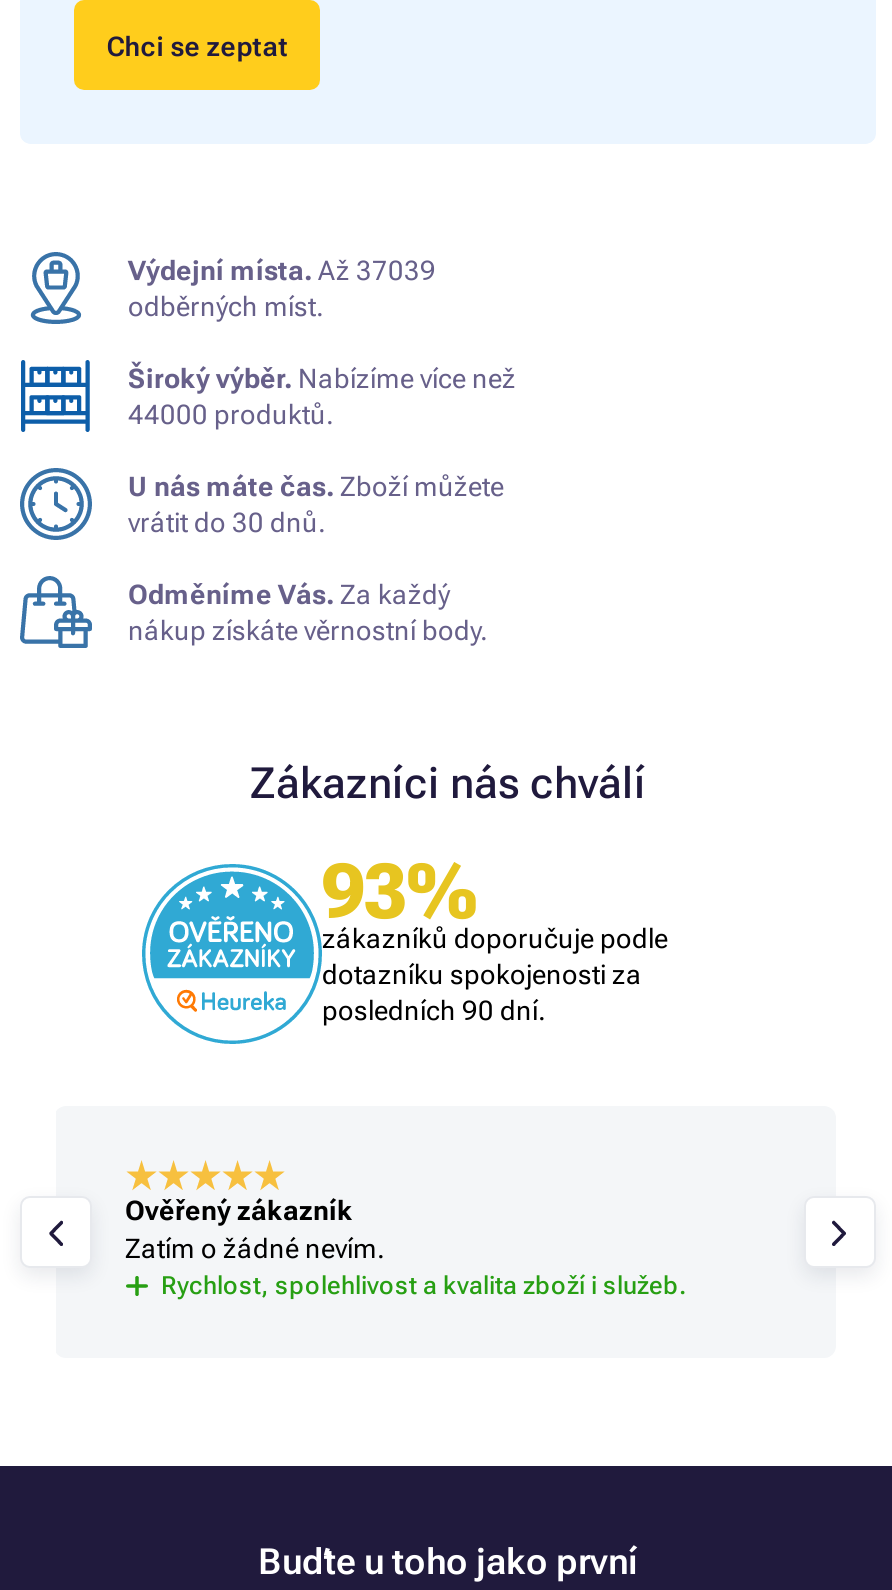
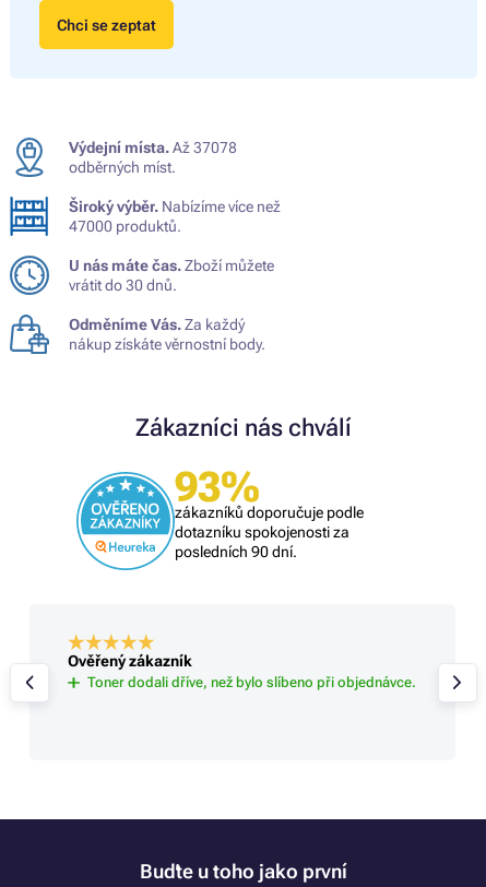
[128,254,436,286] Výdejní místa. Až 37039 -> [69,139,237,156] Výdejní místa. Až 37078
[128,398,334,430] 44000 produktů. -> [69,217,181,235] 47000 produktů.
[125,1233,687,1301] Zatím o žádné nevím. | Rychlost, spolehlivost a kvalita zboží i služeb. -> [87,674,416,691] Toner dodali dříve, než bylo slíbeno při objednávce.

